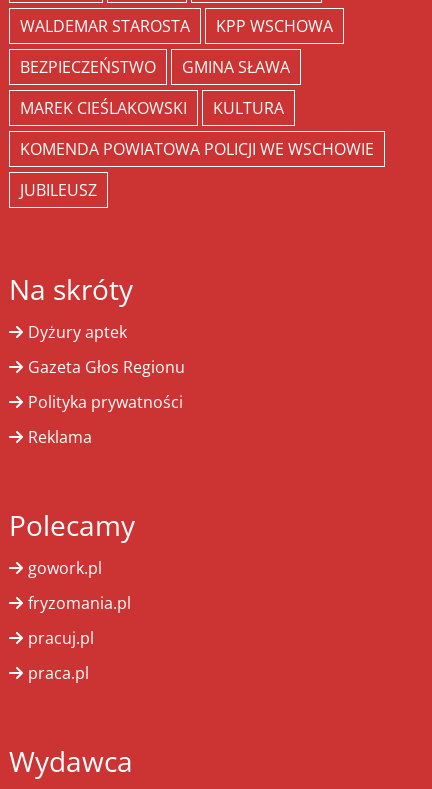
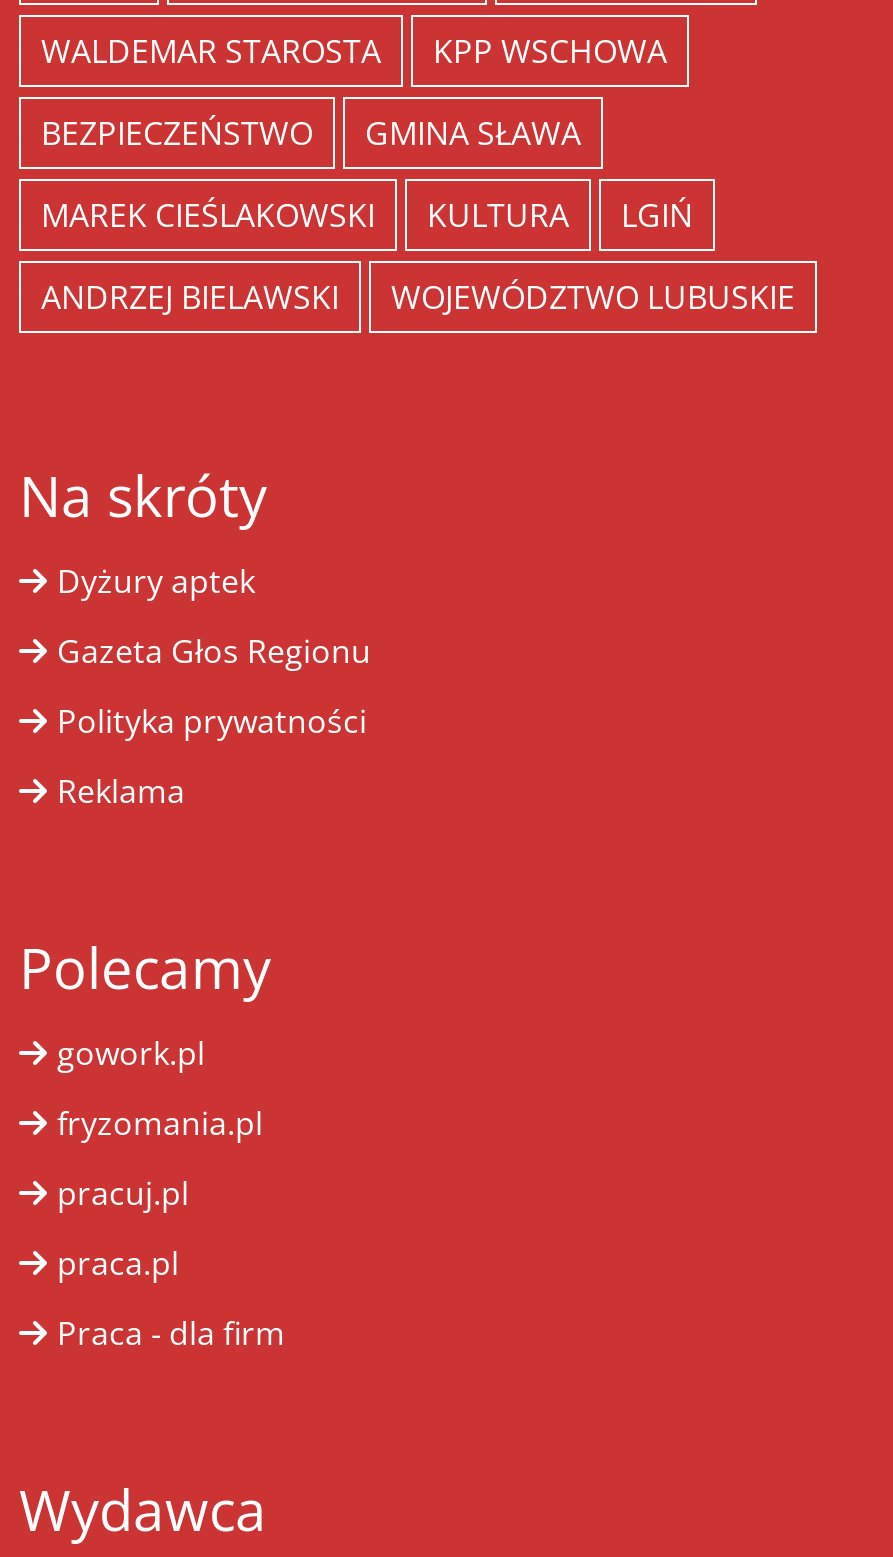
[20,138,374,160] KOMENDA POWIATOWA POLICJI WE WSCHOWIE -> [621,193,693,237] LGIŃ
[20,179,97,201] JUBILEUSZ -> [41,275,795,319] ANDRZEJ BIELAWSKI | WOJEWÓDZTWO LUBUSKIE
moved [9,270,185,684] -> [19,457,371,1285]: Na skróty | Dyżury aptek | Gazeta Głos Regionu | ... | pracuj.pl | praca.pl
none -> [57,1311,285,1355] Praca - dla firm

